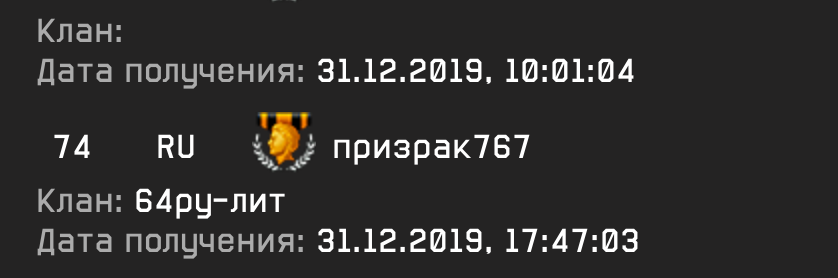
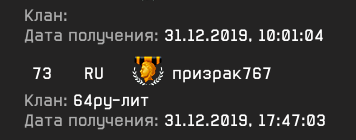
[52,126,196,168] 74 RU -> [32,63,104,84] 73 RU

